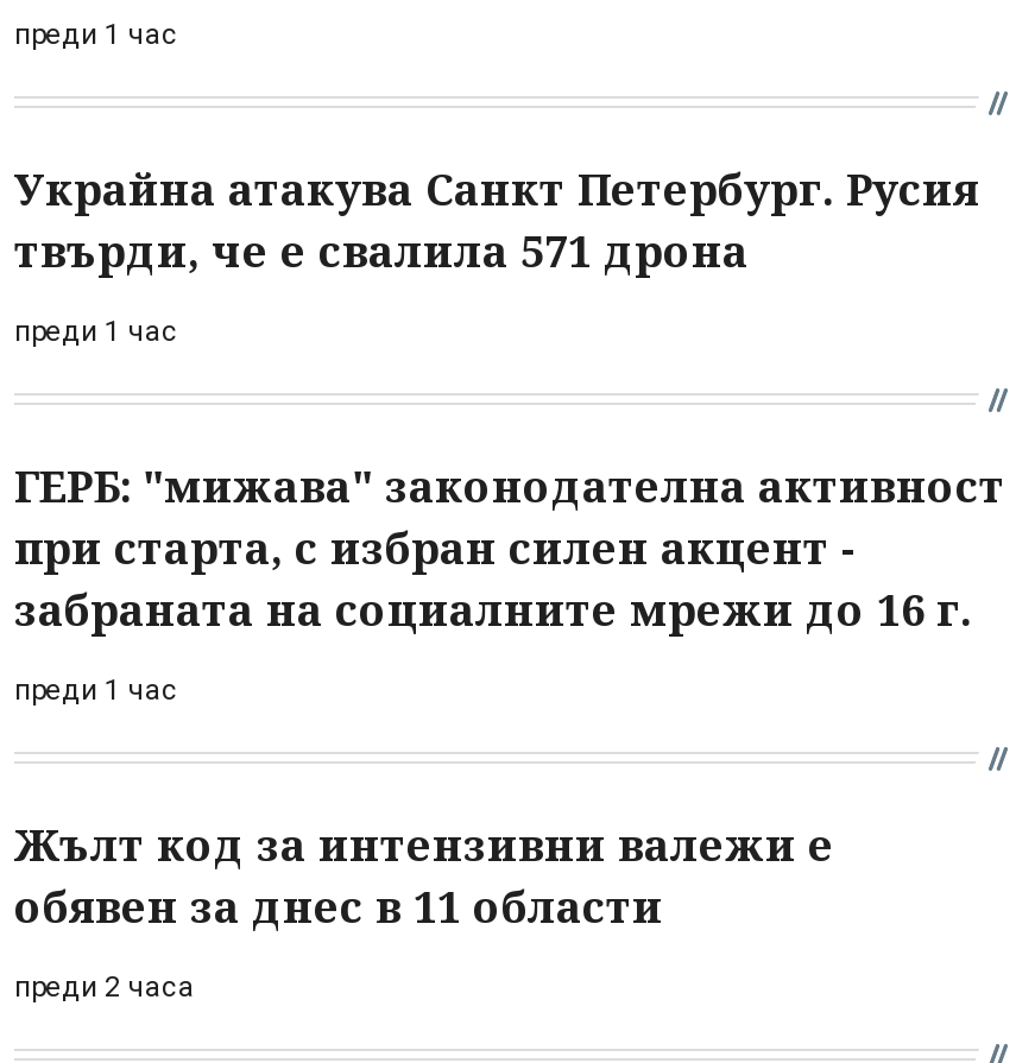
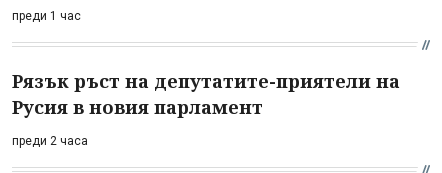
[14,161,1005,935] Украйна атакува Санкт Петербург. Русия | твърди, че е свалила 571 дрона | преди 1 час | ГЕРБ: "мижава" законодателна активност | при старта, с избран силен акцент - | забраната на социалните мрежи до 16 г. | преди 1 час | Жълт код за интензивни валежи е | обявен за днес в 11 области -> [12,69,400,119] Рязък ръст на депутатите-приятели на | Русия в новия парламент

